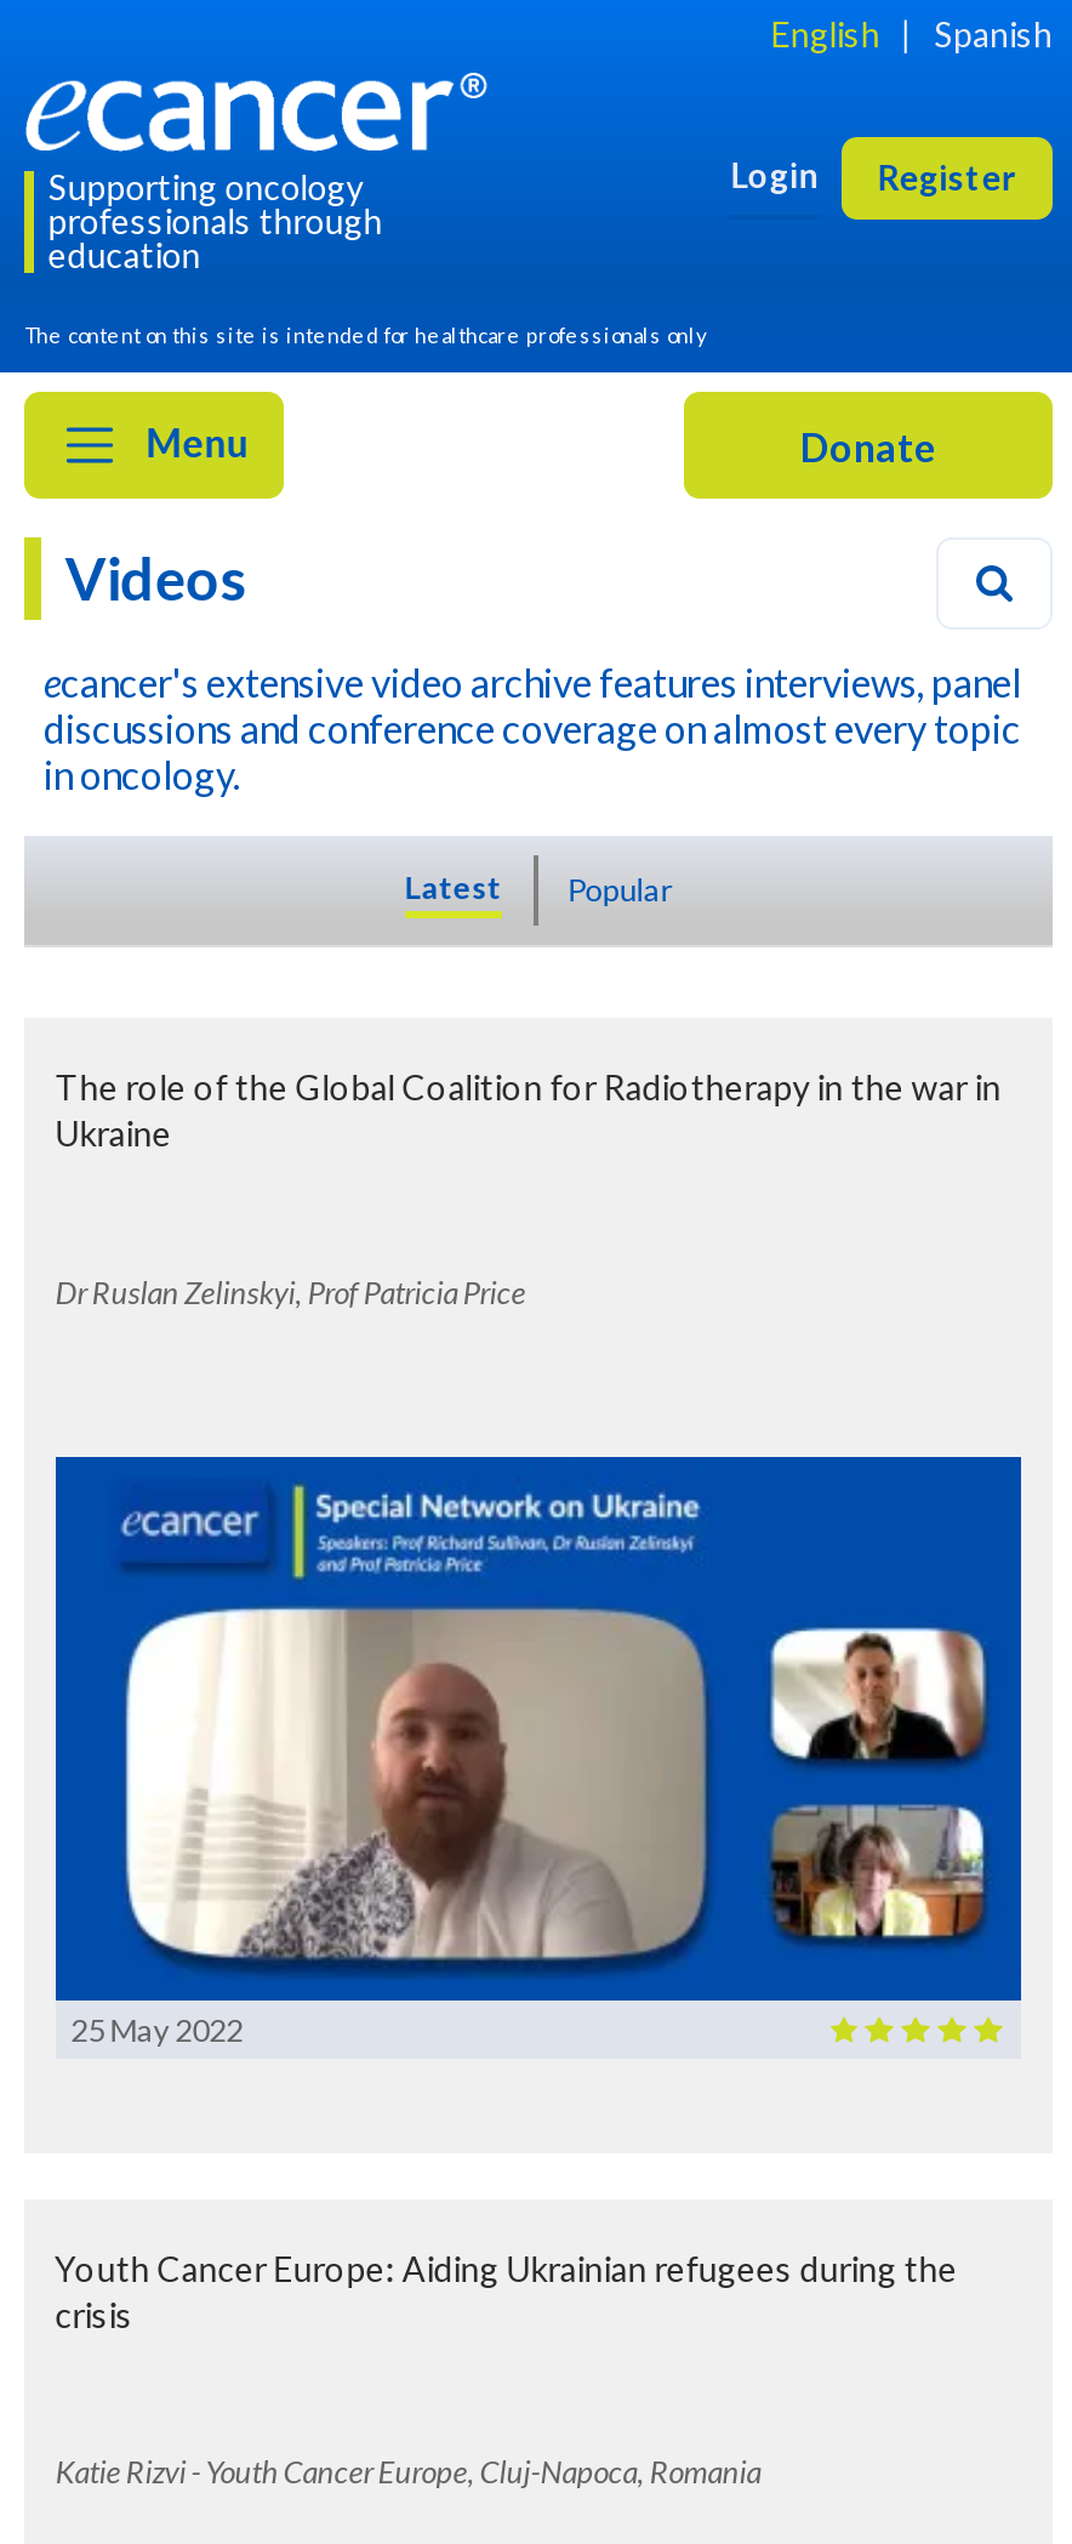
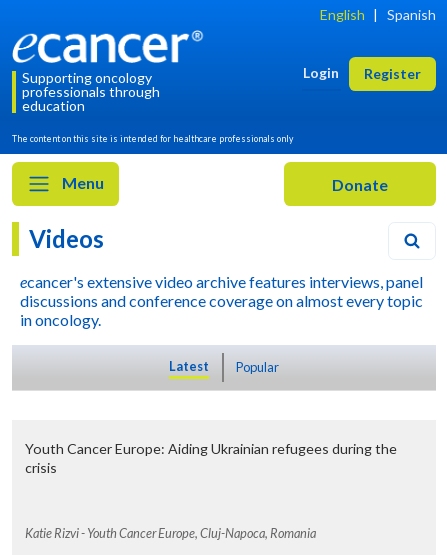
[55,1067,1001,1154] The role of the Global Coalition for Radiotherapy in the war in | Ukraine -> none
[55,1272,526,1311] Dr Ruslan Zelinskyi, Prof Patricia Price -> none
[53,1455,1023,2050] [image] | 25 May 2022 -> none

